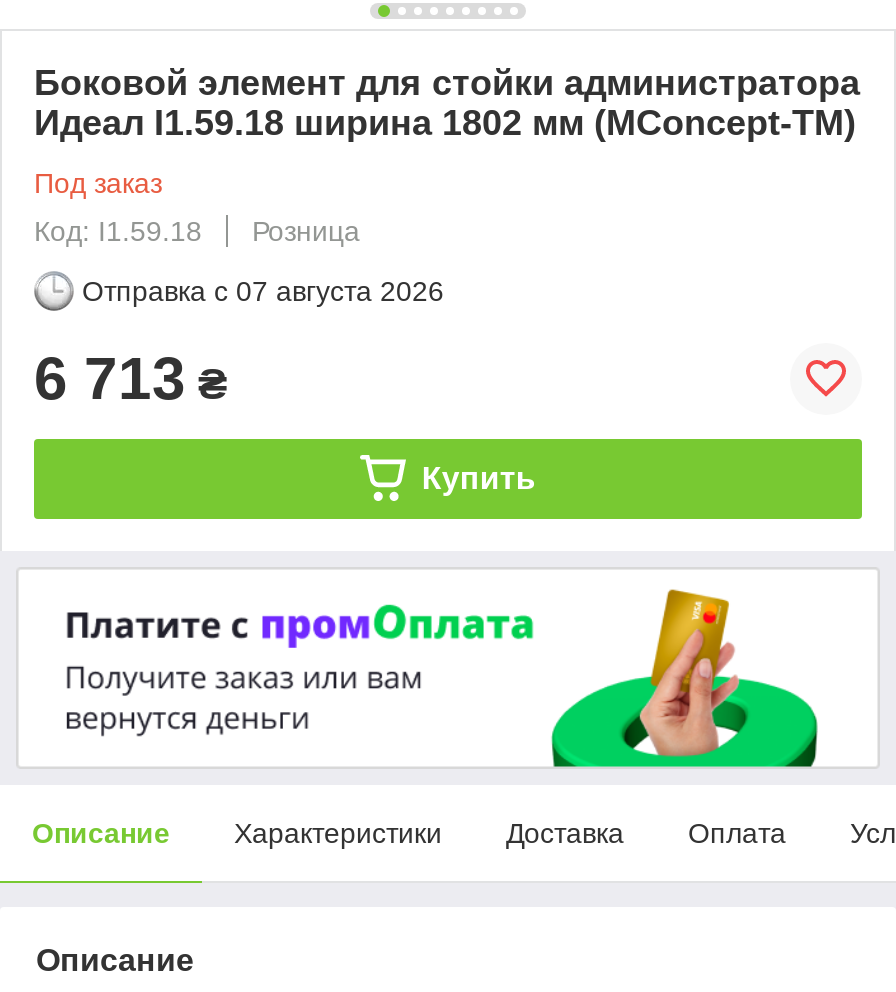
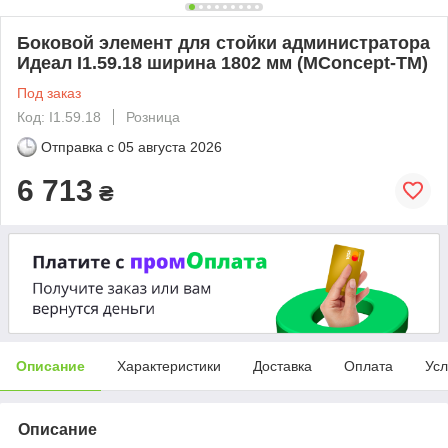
[82,275,444,307] Отправка с 07 августа 2026 -> [41,139,222,155] Отправка с 05 августа 2026
[422,461,536,495] Купить -> none

